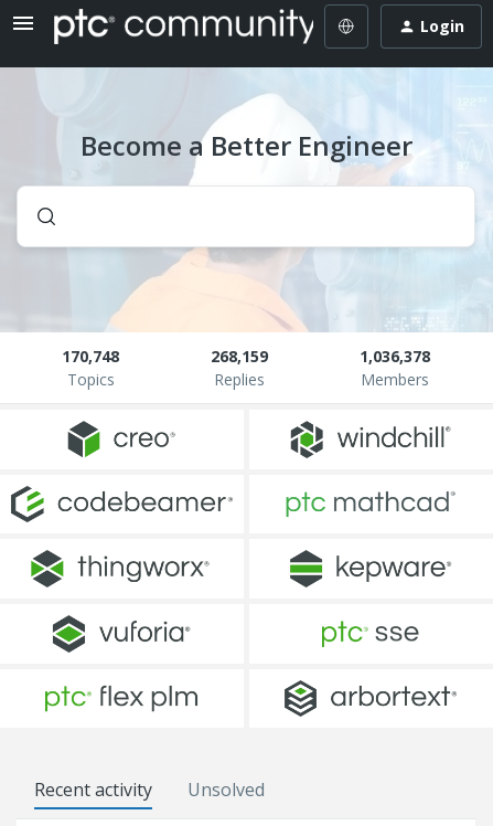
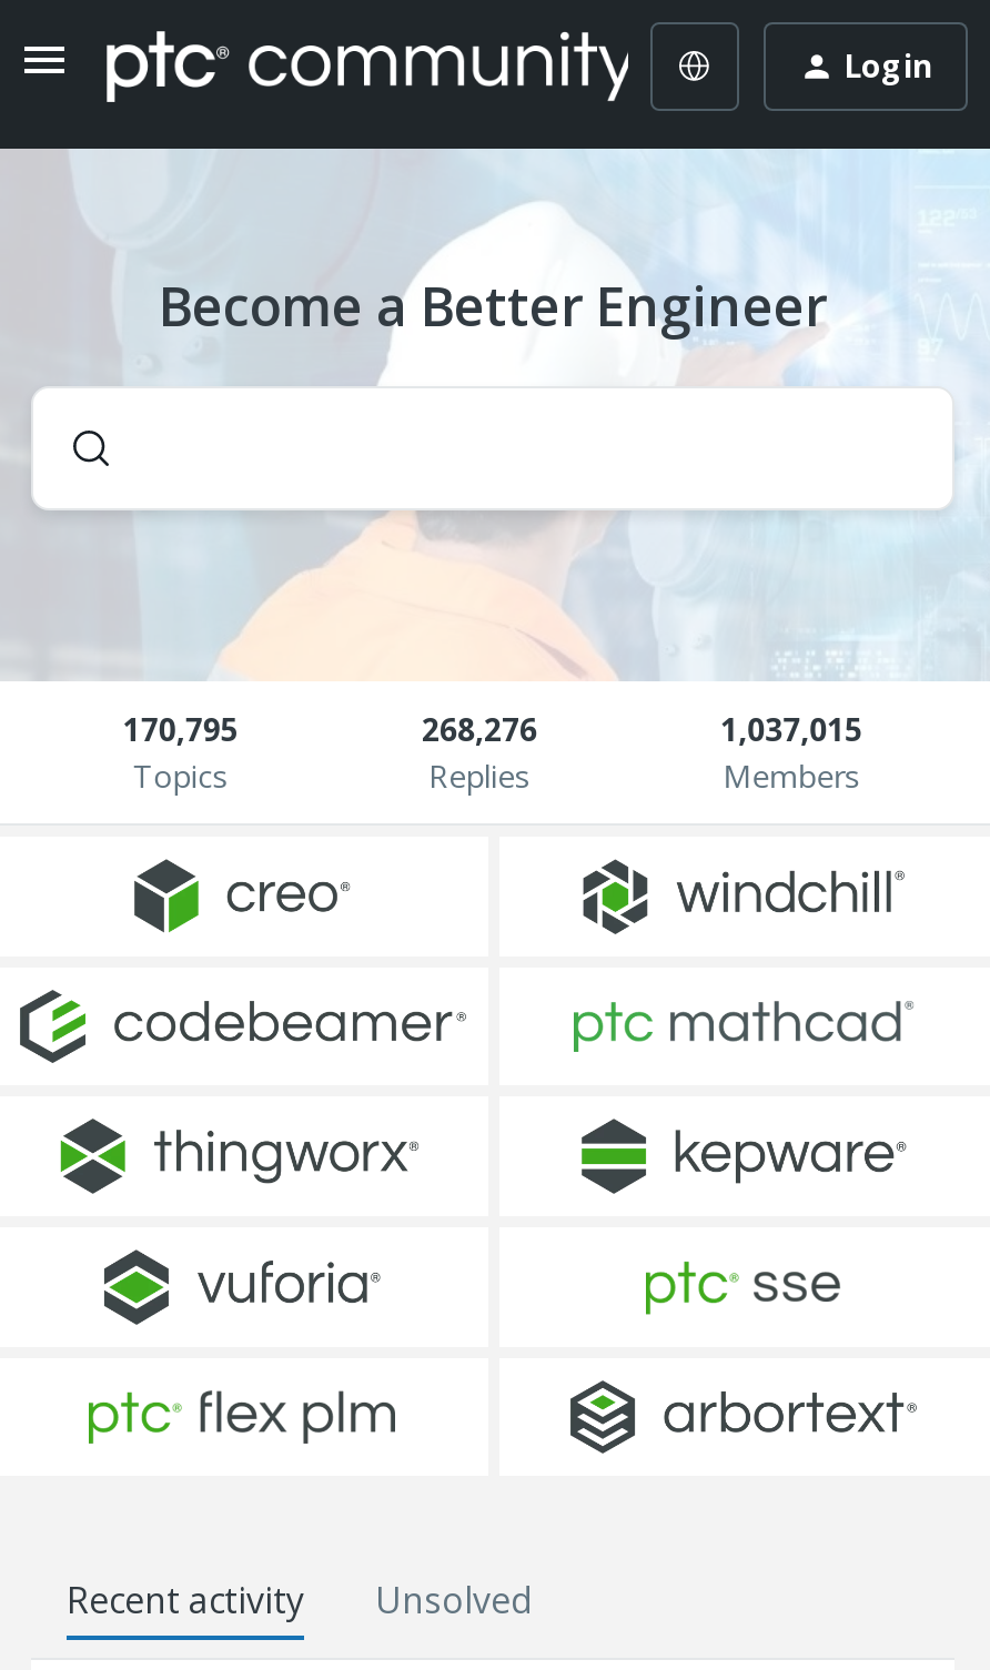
[62,346,119,367] 170,748 -> [123,708,238,750] 170,795
[211,346,268,367] 268,159 -> [422,708,537,750] 268,276
[359,346,430,367] 1,036,378 -> [721,708,863,750] 1,037,015

